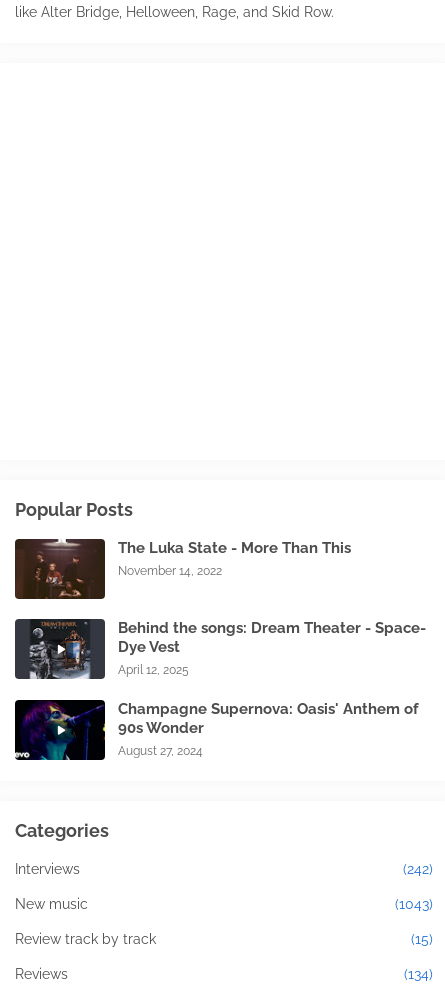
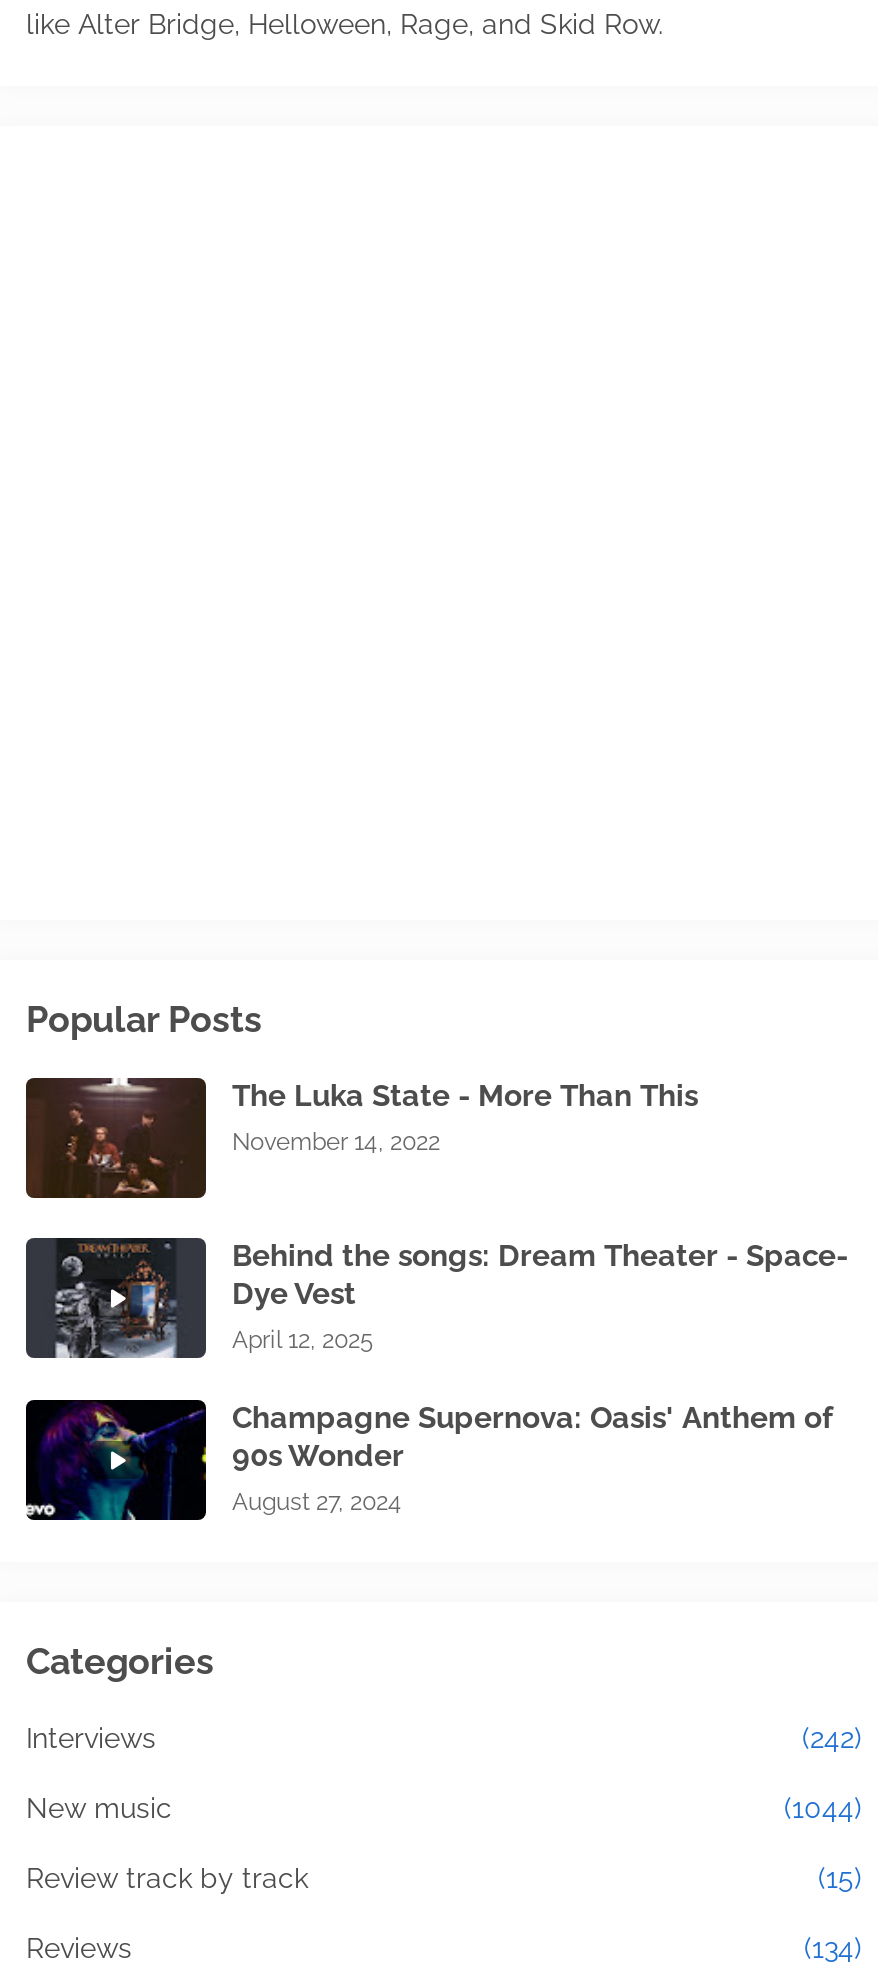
[395,896,433,912] (1043) -> [784,1793,862,1825] (1044)

